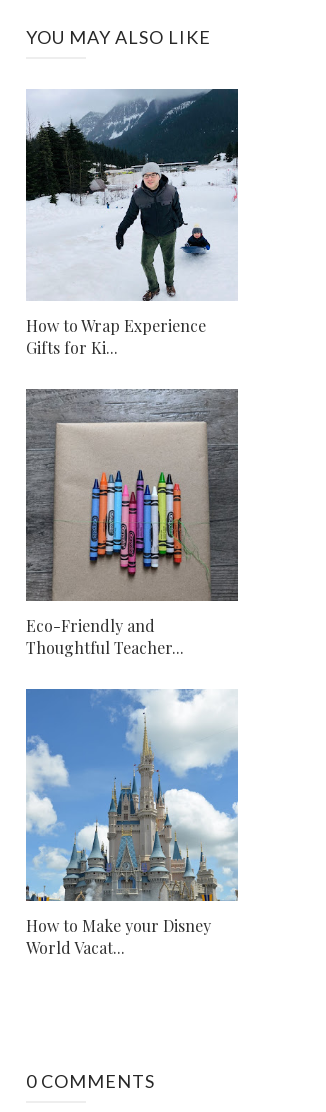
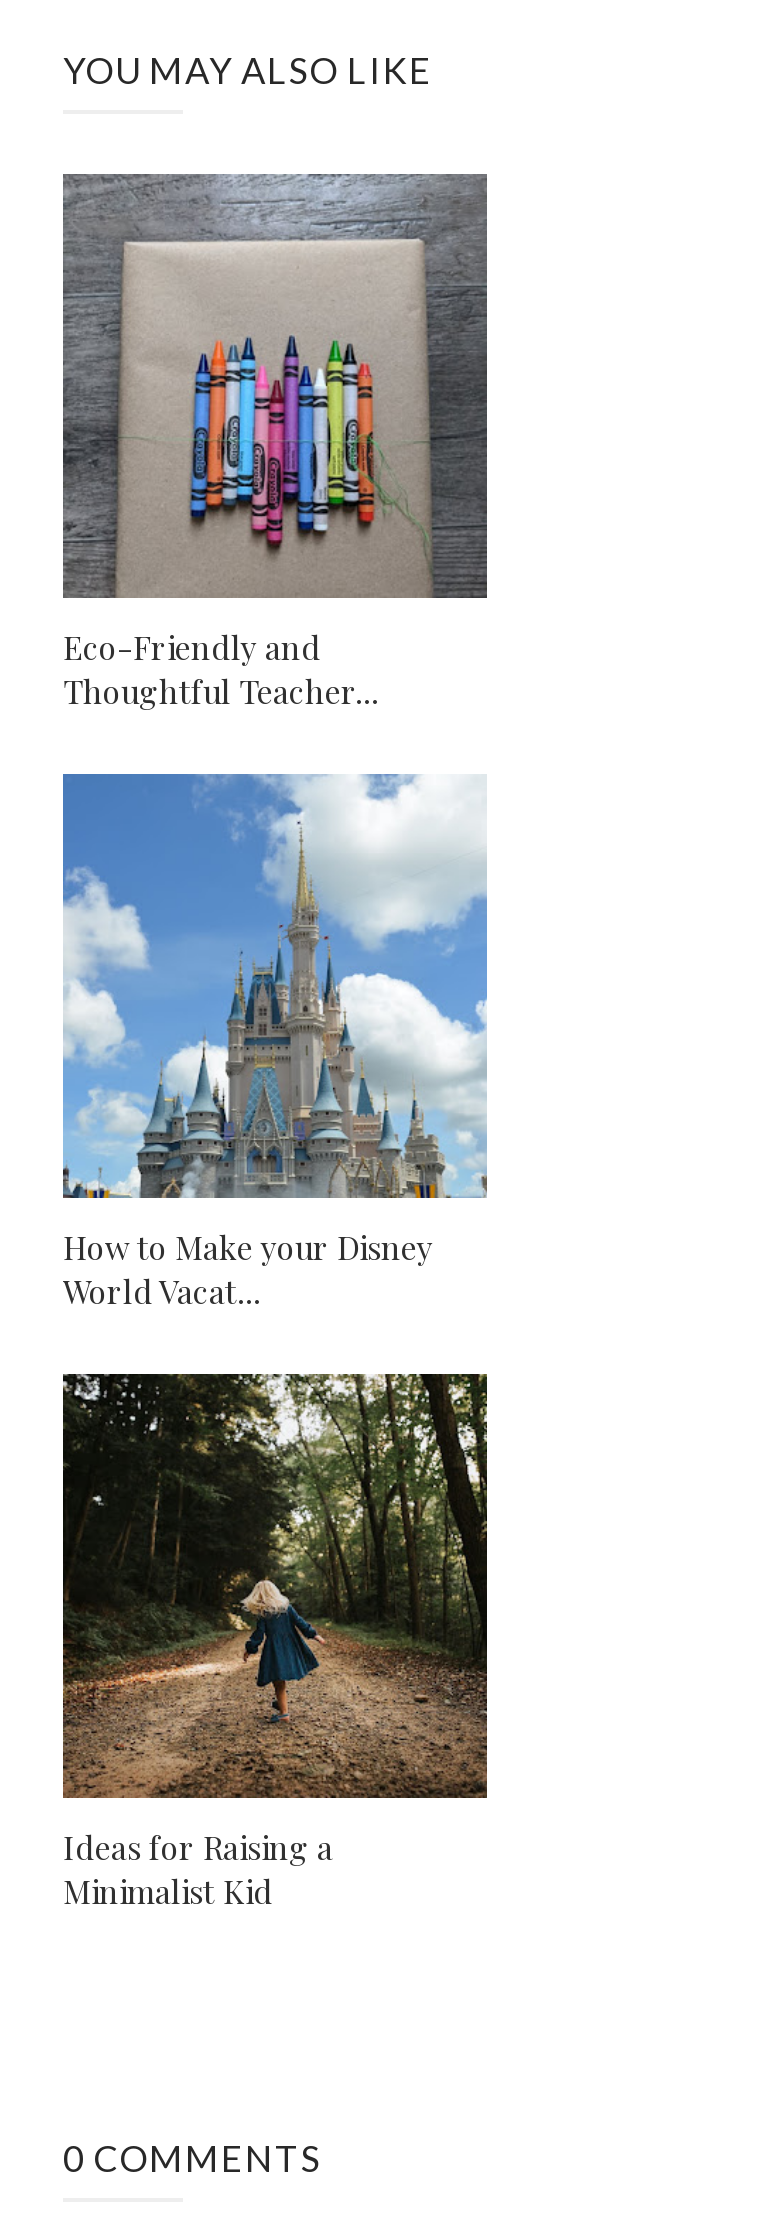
[25,88,238,358] [image] | How to Wrap Experience | Gifts for Ki... -> none
moved [24,387,239,958] -> [59,170,489,1313]: [image] | Eco-Friendly and | Thoughtful Teacher... | How to Make your Disney | World Vacat...
none -> [61,1372,489,1913] [image] | Ideas for Raising a | Minimalist Kid

